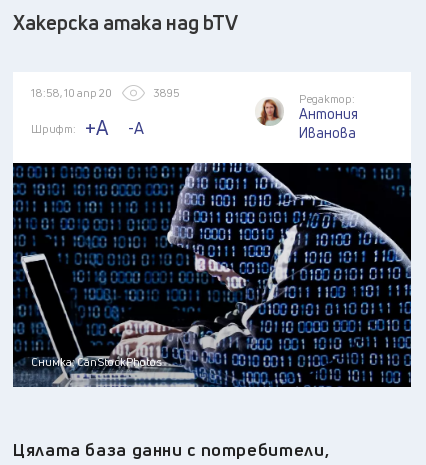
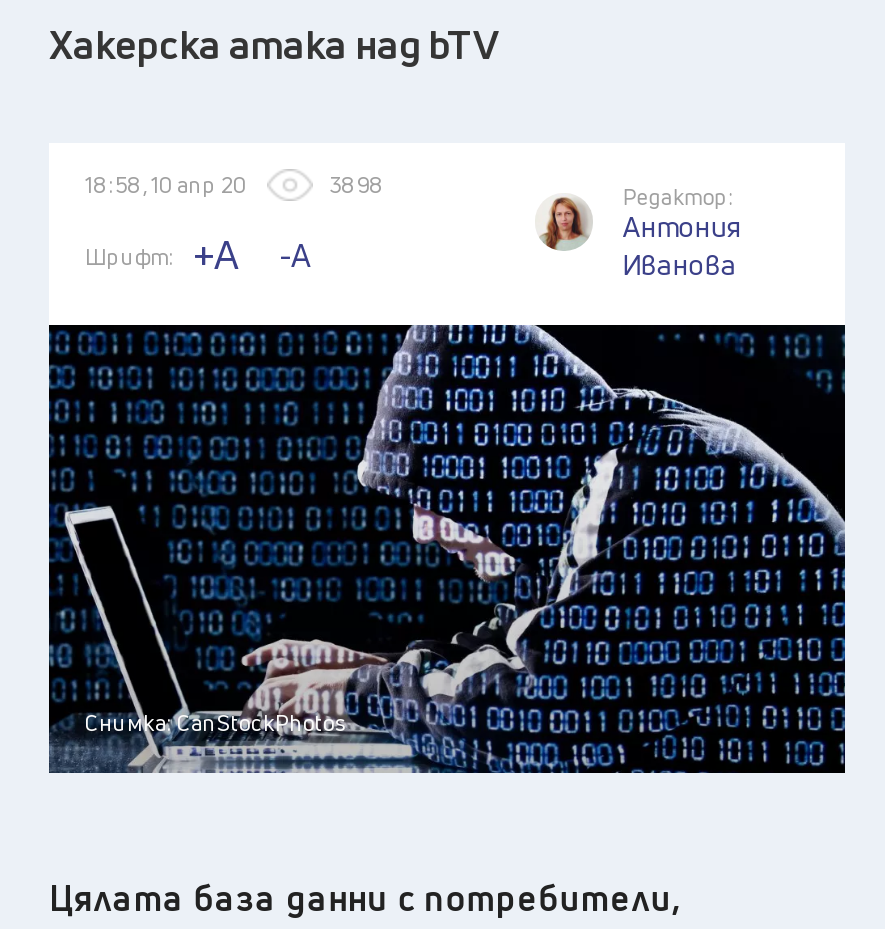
[153,85,179,100] 3895 -> [329,169,385,199] 3898

